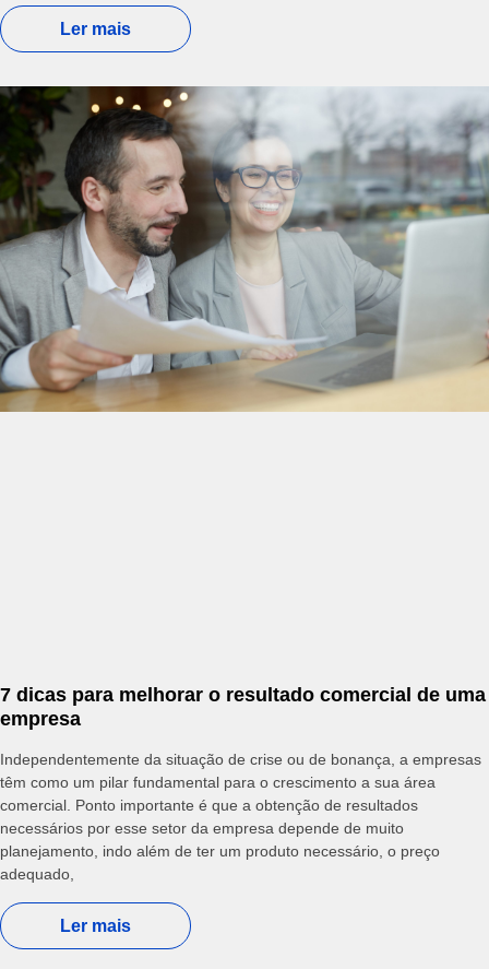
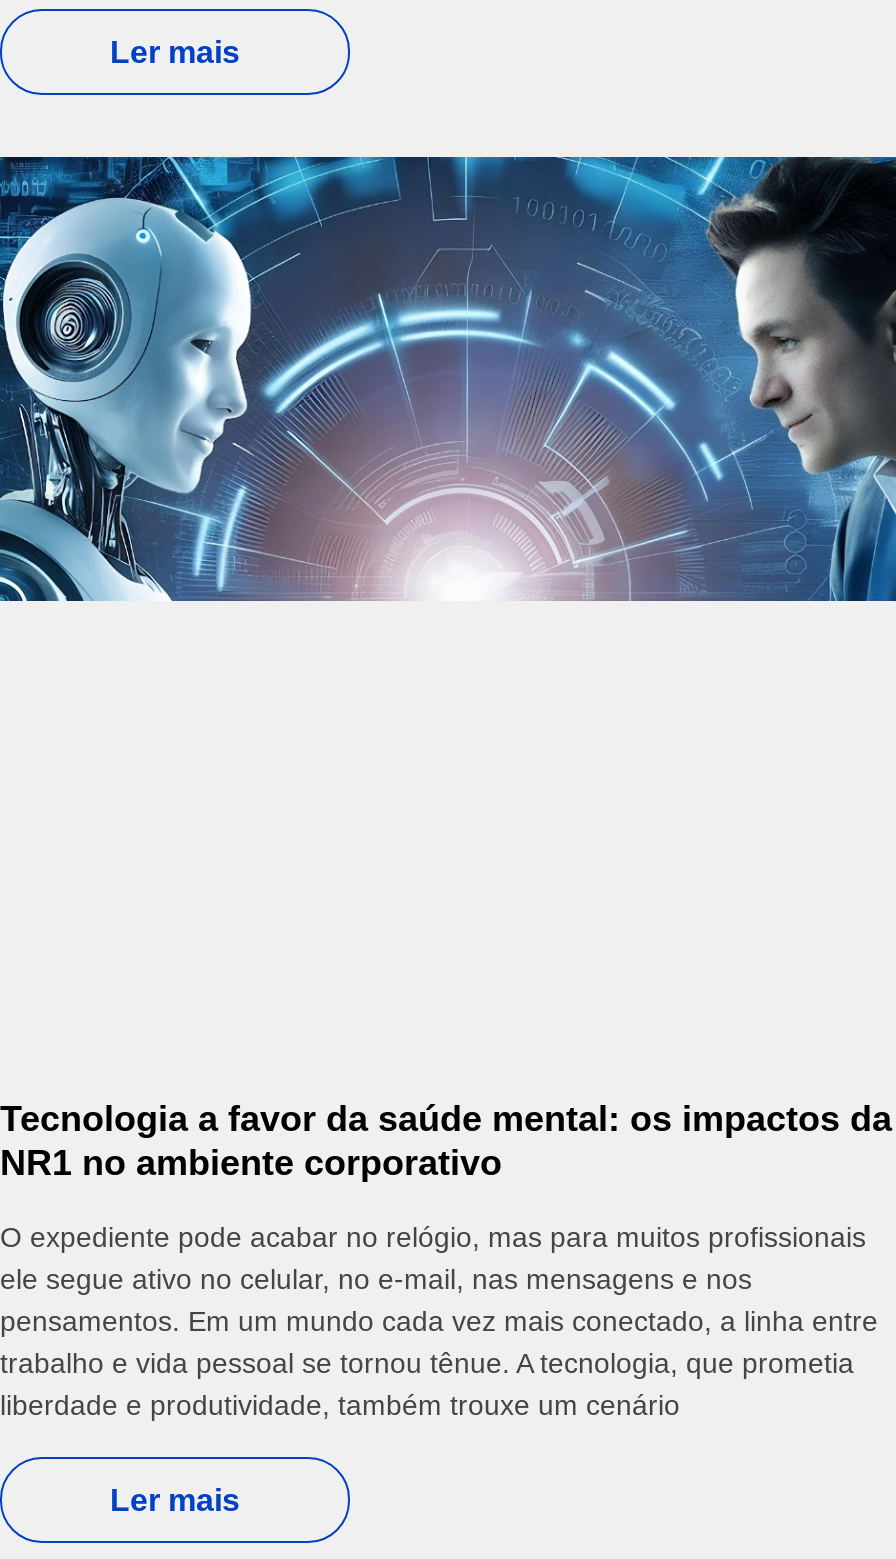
[3,85,486,413] [image] -> [6,155,890,603] [image]
[0,684,486,730] 7 dicas para melhorar o resultado comercial de uma | empresa -> [0,1099,892,1183] Tecnologia a favor da saúde mental: os impactos da | NR1 no ambiente corporativo
[0,751,481,883] Independentemente da situação de crise ou de bonança, a empresas | têm como um pilar fundamental para o crescimento a sua área | comercial. Ponto importante é que a obtenção de resultados | necessários por esse setor da empresa depende de muito | planejamento, indo além de ter um produto necessário, o preço | adequado, -> [0,1221,878,1421] O expediente pode acabar no relógio, mas para muitos profissionais | ele segue ativo no celular, no e-mail, nas mensagens e nos | pensamentos. Em um mundo cada vez mais conectado, a linha entre | trabalho e vida pessoal se tornou tênue. A tecnologia, que prometia | liberdade e produtividade, também trouxe um cenário

